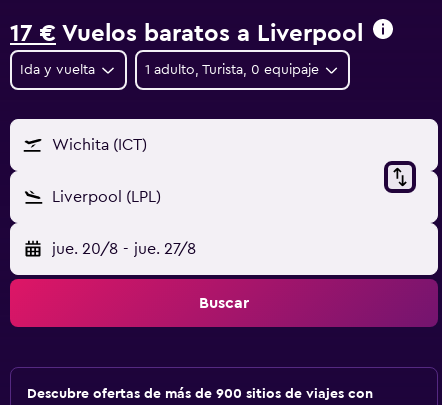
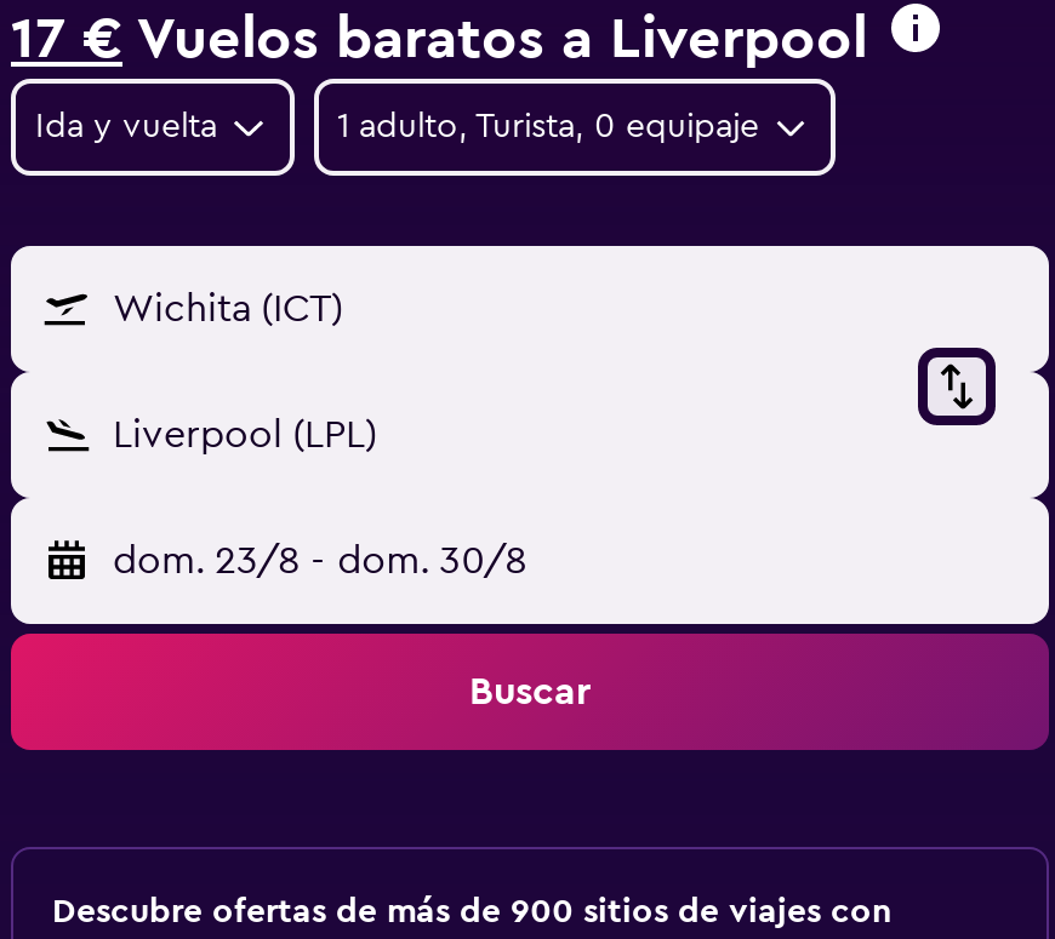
[52,241,196,257] jue. 20/8 - jue. 27/8 -> [113,542,527,580] dom. 23/8 - dom. 30/8

